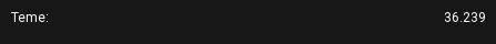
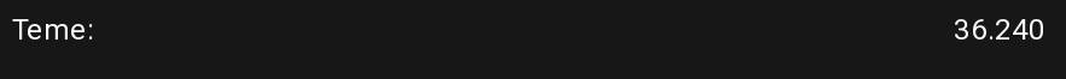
[444,10,486,26] 36.239 -> [954,14,1045,47] 36.240

